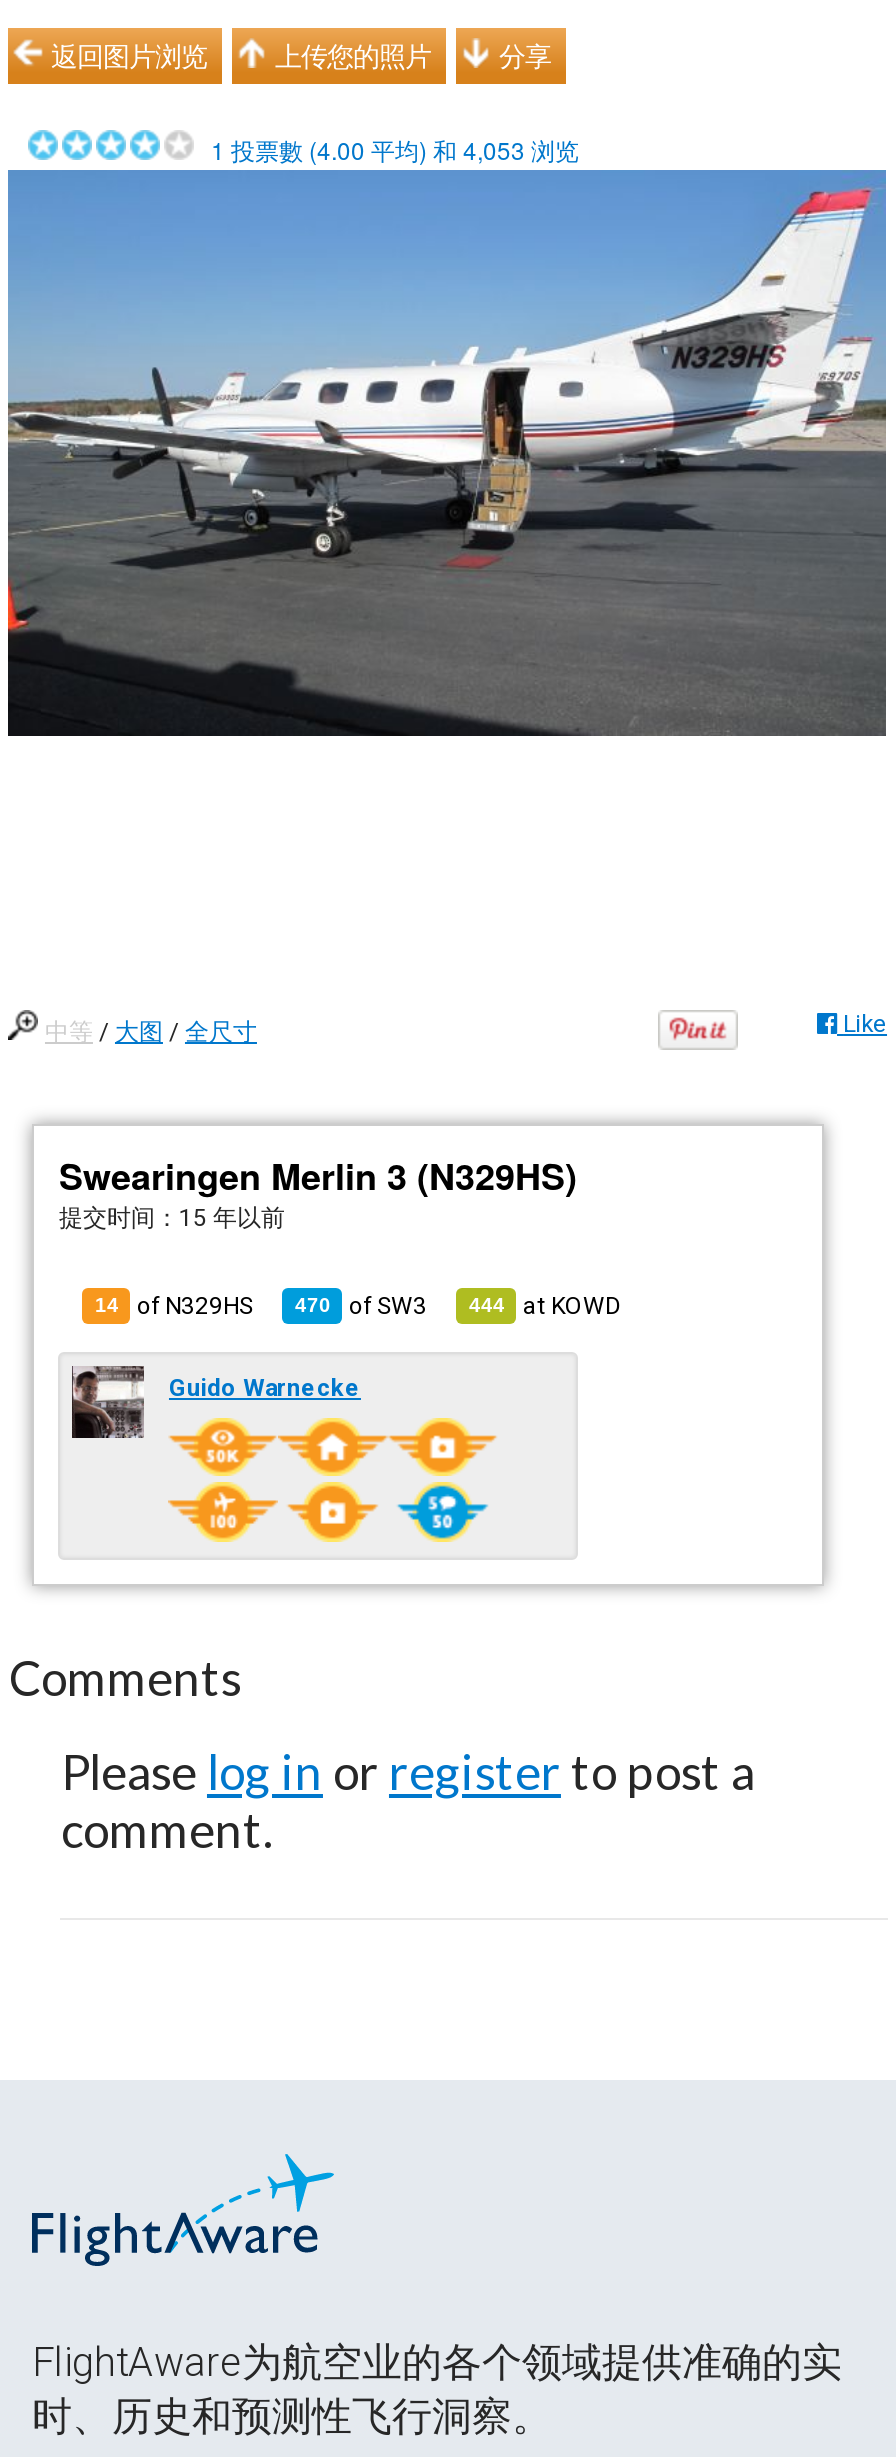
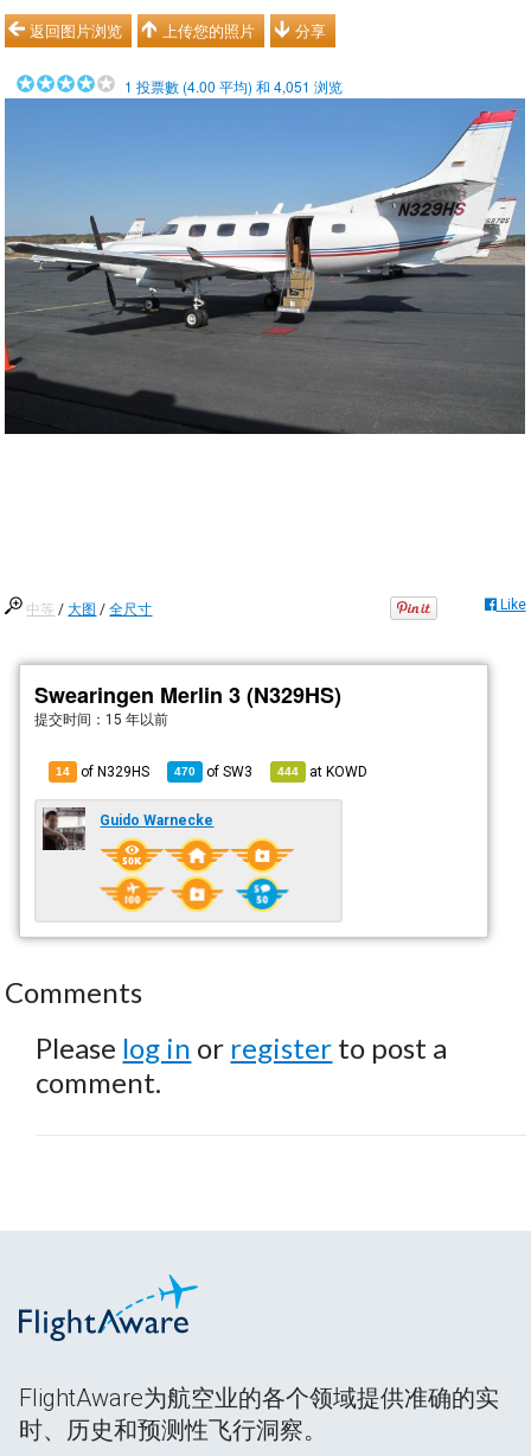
[211,132,591,166] 1投票數 (4.00平均) 和4,053浏览 -> [125,76,350,96] 1投票數 (4.00平均) 和4,051浏览

